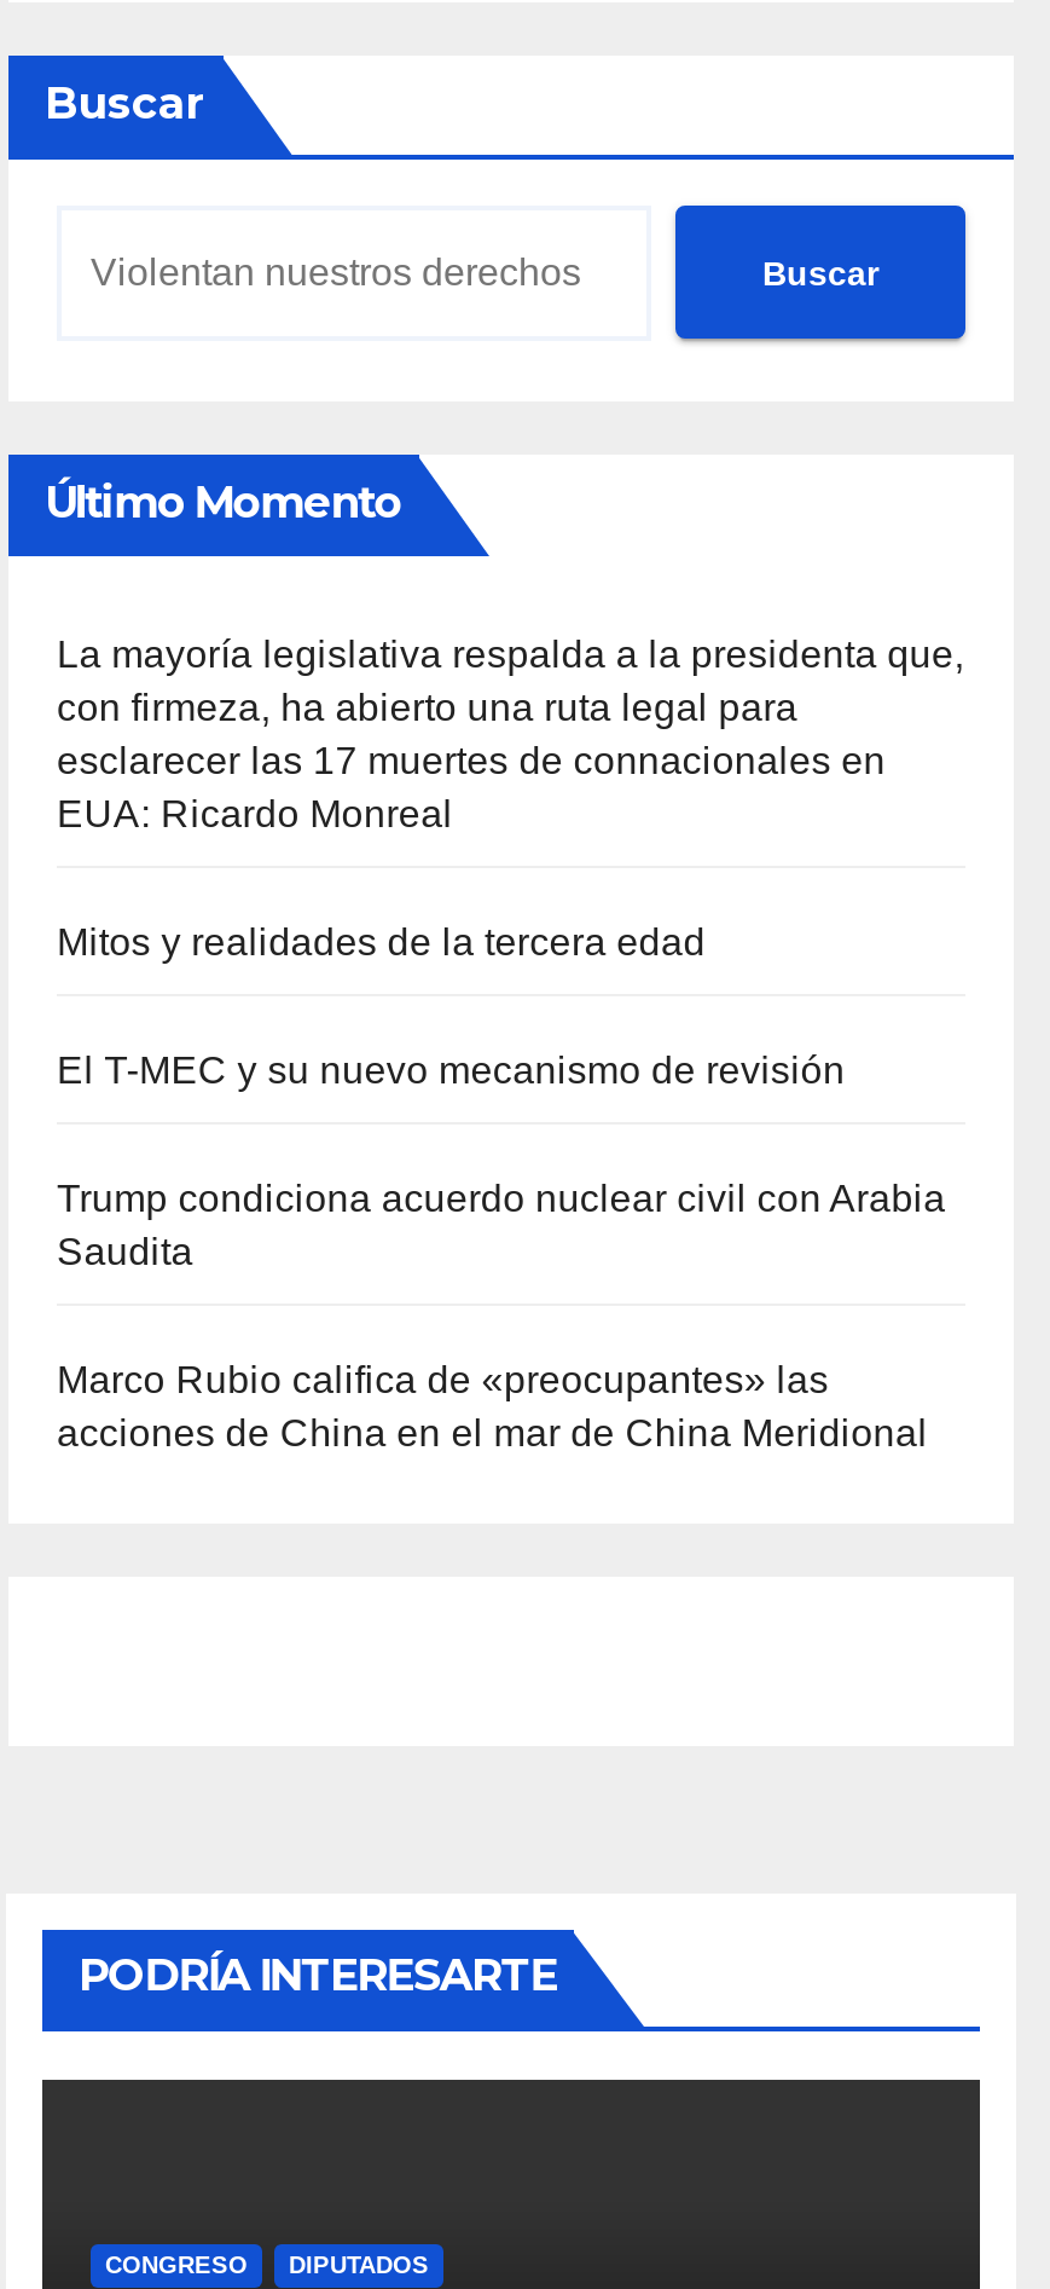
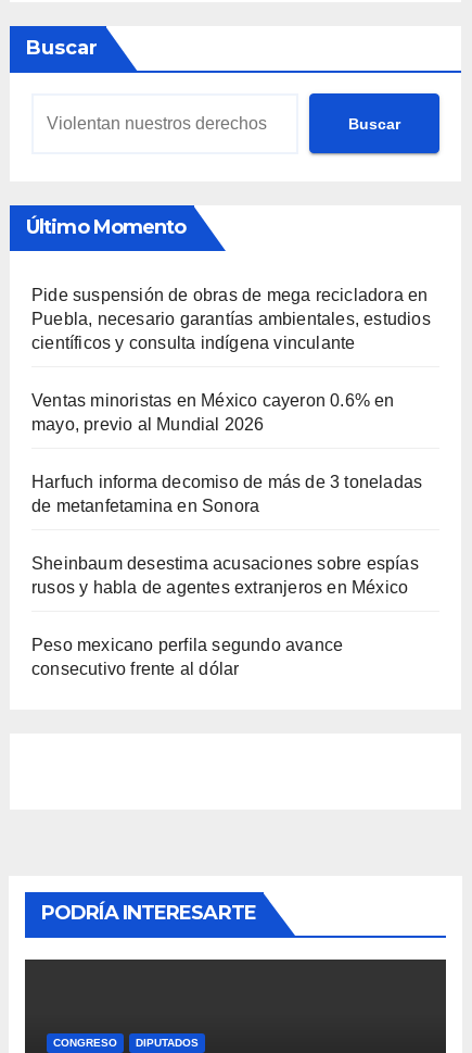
[57,635,964,836] La mayoría legislativa respalda a la presidenta que, | con firmeza, ha abierto una ruta legal para | esclarecer las 17 muertes de connacionales en | EUA: Ricardo Monreal -> [31,286,431,352] Pide suspensión de obras de mega recicladora en | Puebla, necesario garantías ambientales, estudios | científicos y consulta indígena vinculante
[57,923,705,964] Mitos y realidades de la tercera edad -> [31,391,395,434] Ventas minoristas en México cayeron 0.6% en | mayo, previo al Mundial 2026
[57,1051,845,1092] El T-MEC y su nuevo mecanismo de revisión -> [31,473,422,515] Harfuch informa decomiso de más de 3 toneladas | de metanfetamina en Sonora
[57,1179,946,1273] Trump condiciona acuerdo nuclear civil con Arabia | Saudita -> [31,554,419,597] Sheinbaum desestima acusaciones sobre espías | rusos y habla de agentes extranjeros en México
[57,1360,928,1455] Marco Rubio califica de «preocupantes» las | acciones de China en el mar de China Meridional -> [31,636,343,678] Peso mexicano perfila segundo avance | consecutivo frente al dólar

